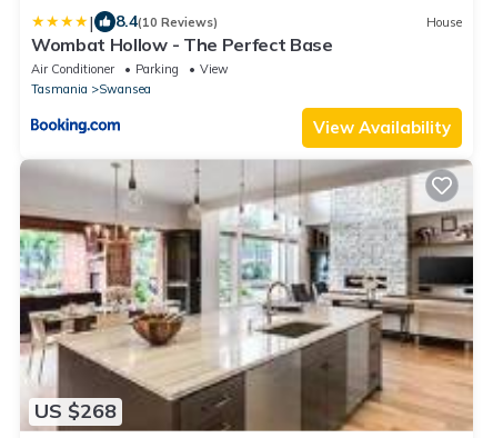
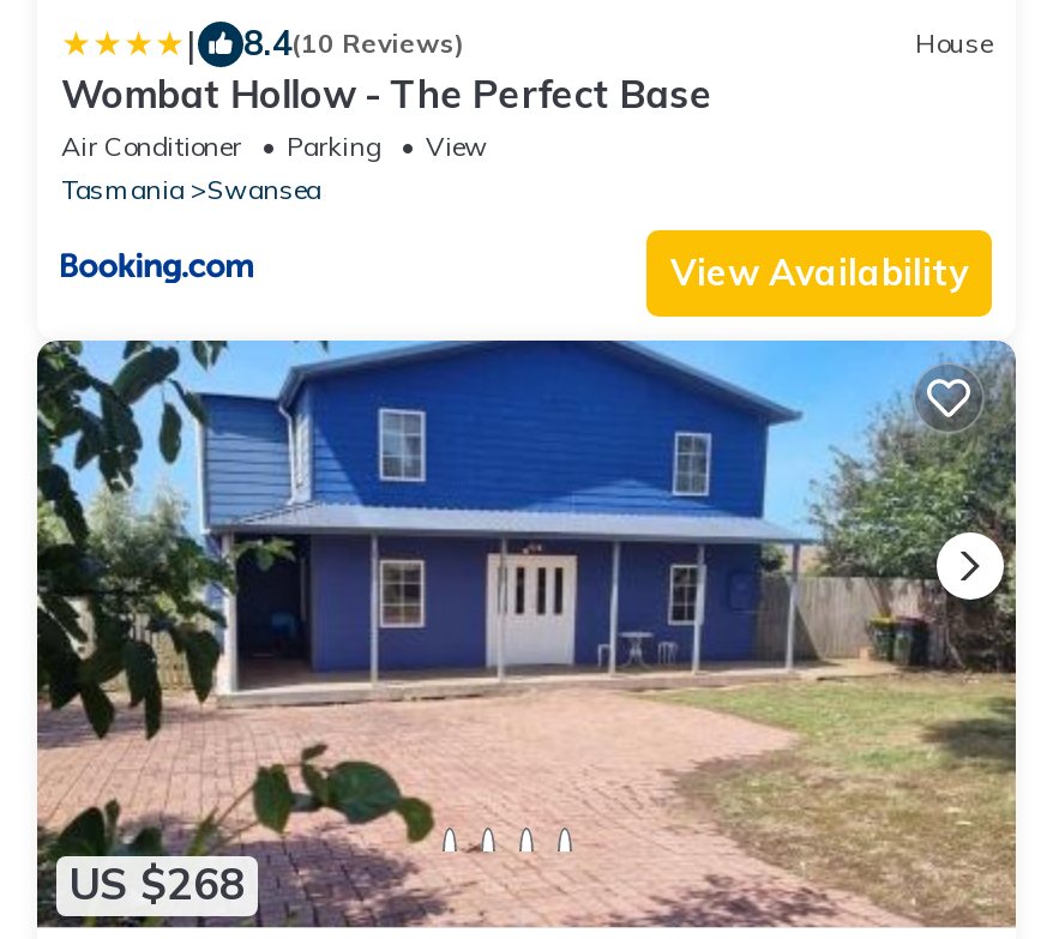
[20,159,474,431] [image] -> [35,338,1018,928] [image]

